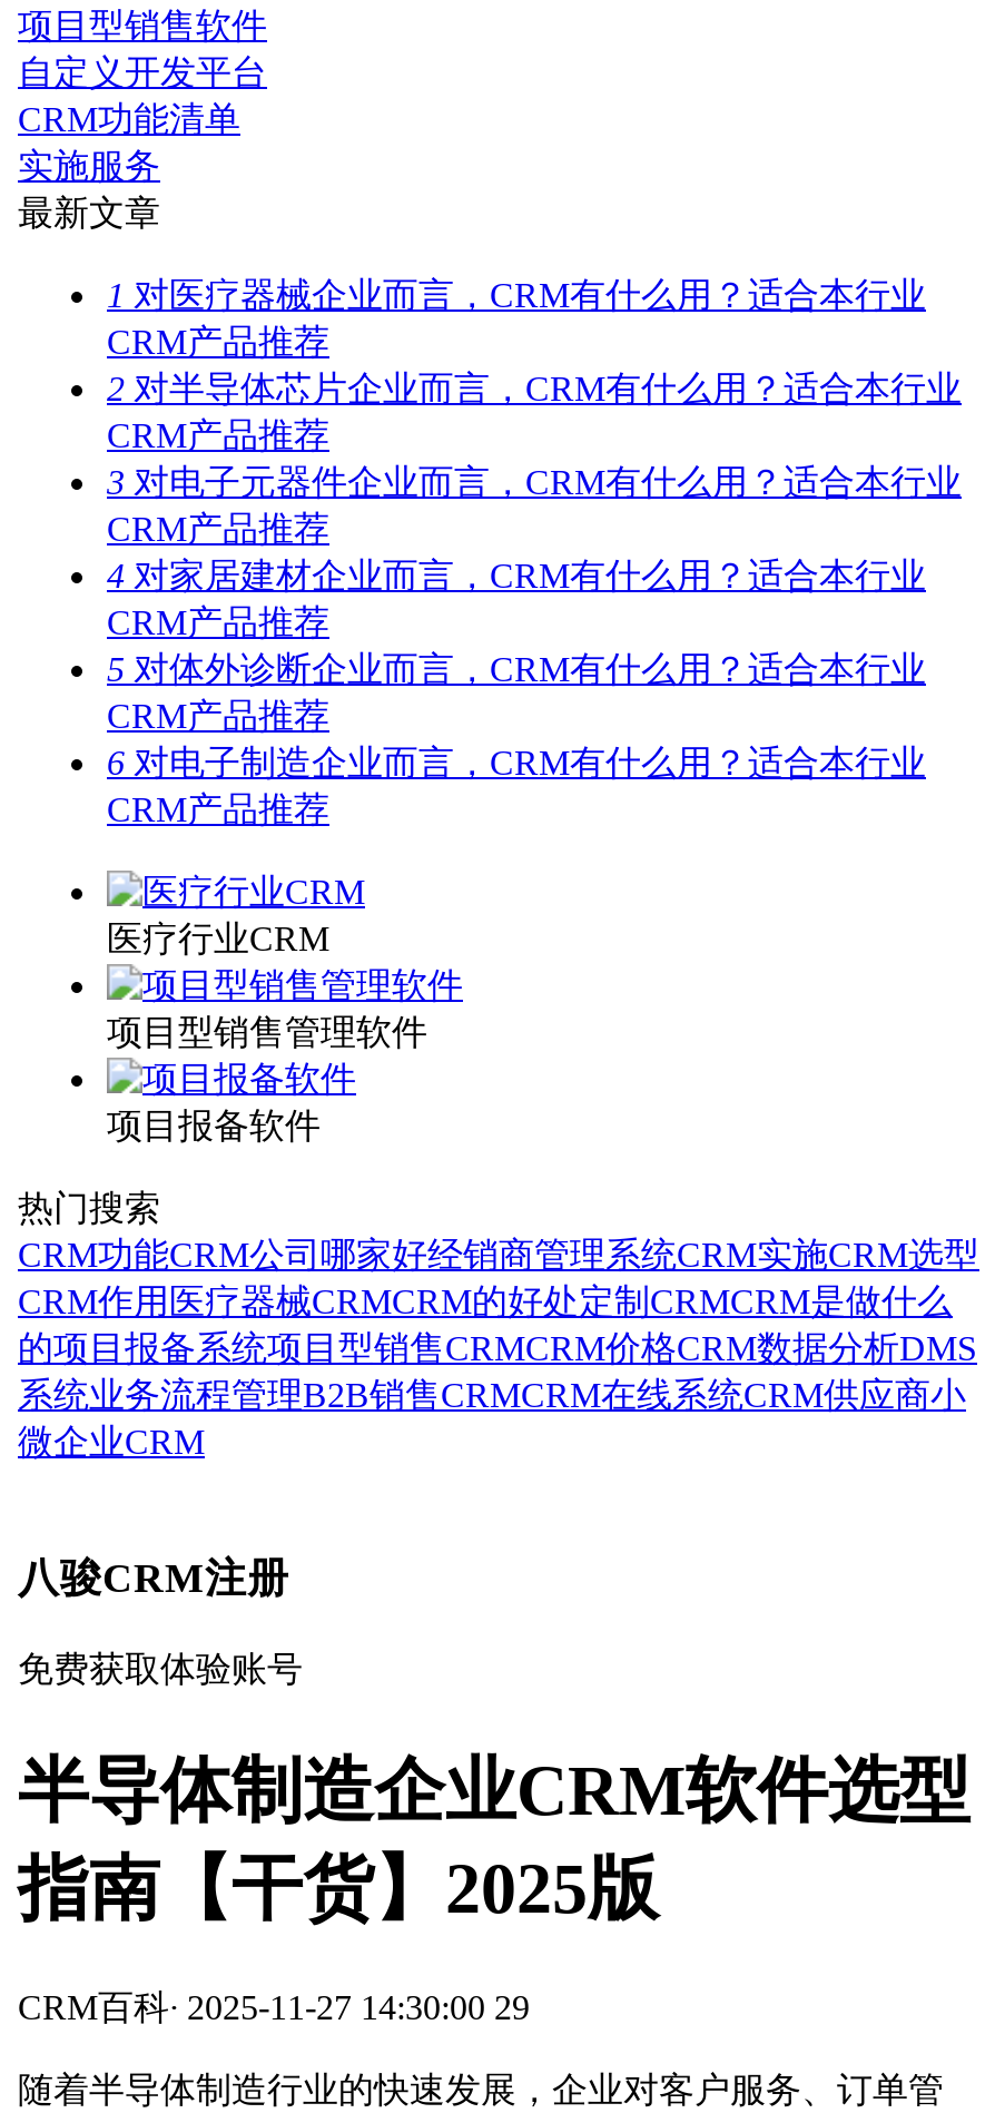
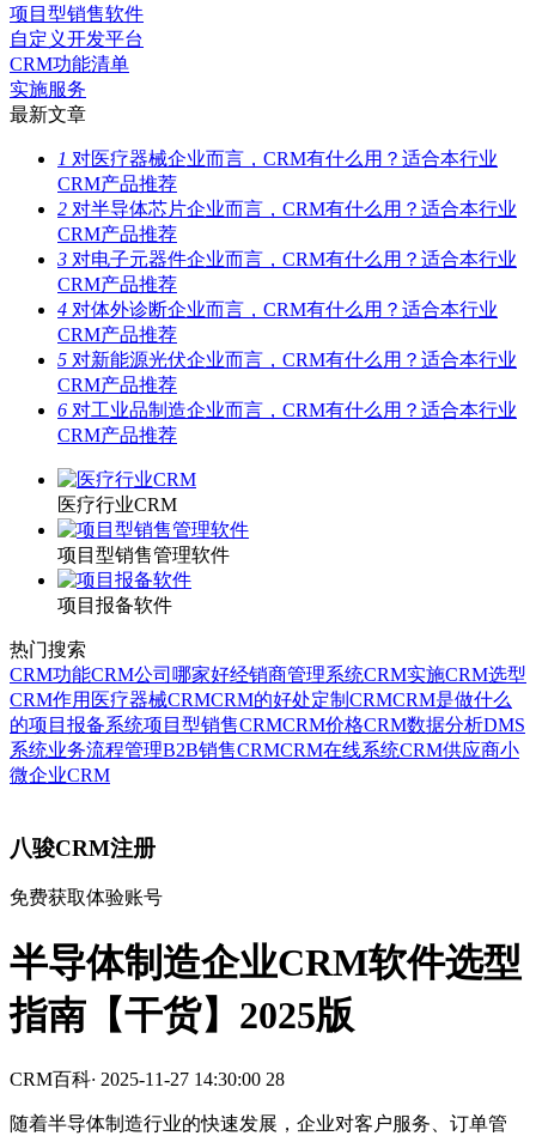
[107,556,926,594] 4对家居建材企业而言，CRM有什么用？适合本行业 -> [57,299,498,319] 4对体外诊断企业而言，CRM有什么用？适合本行业
[107,650,926,688] 5对体外诊断企业而言，CRM有什么用？适合本行业 -> [57,349,517,370] 5对新能源光伏企业而言，CRM有什么用？适合本行业
[107,743,926,781] 6对电子制造企业而言，CRM有什么用？适合本行业 -> [57,400,517,420] 6对工业品制造企业而言，CRM有什么用？适合本行业
[18,1989,530,2026] CRM百科· 2025-11-27 14:30:00 29 -> [10,1069,285,1089] CRM百科· 2025-11-27 14:30:00 28

